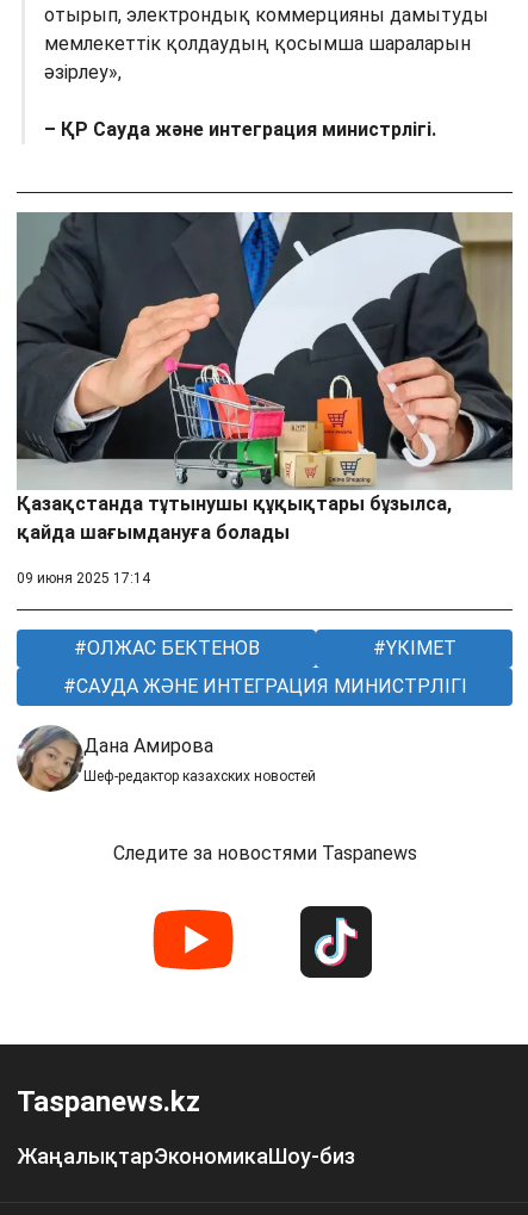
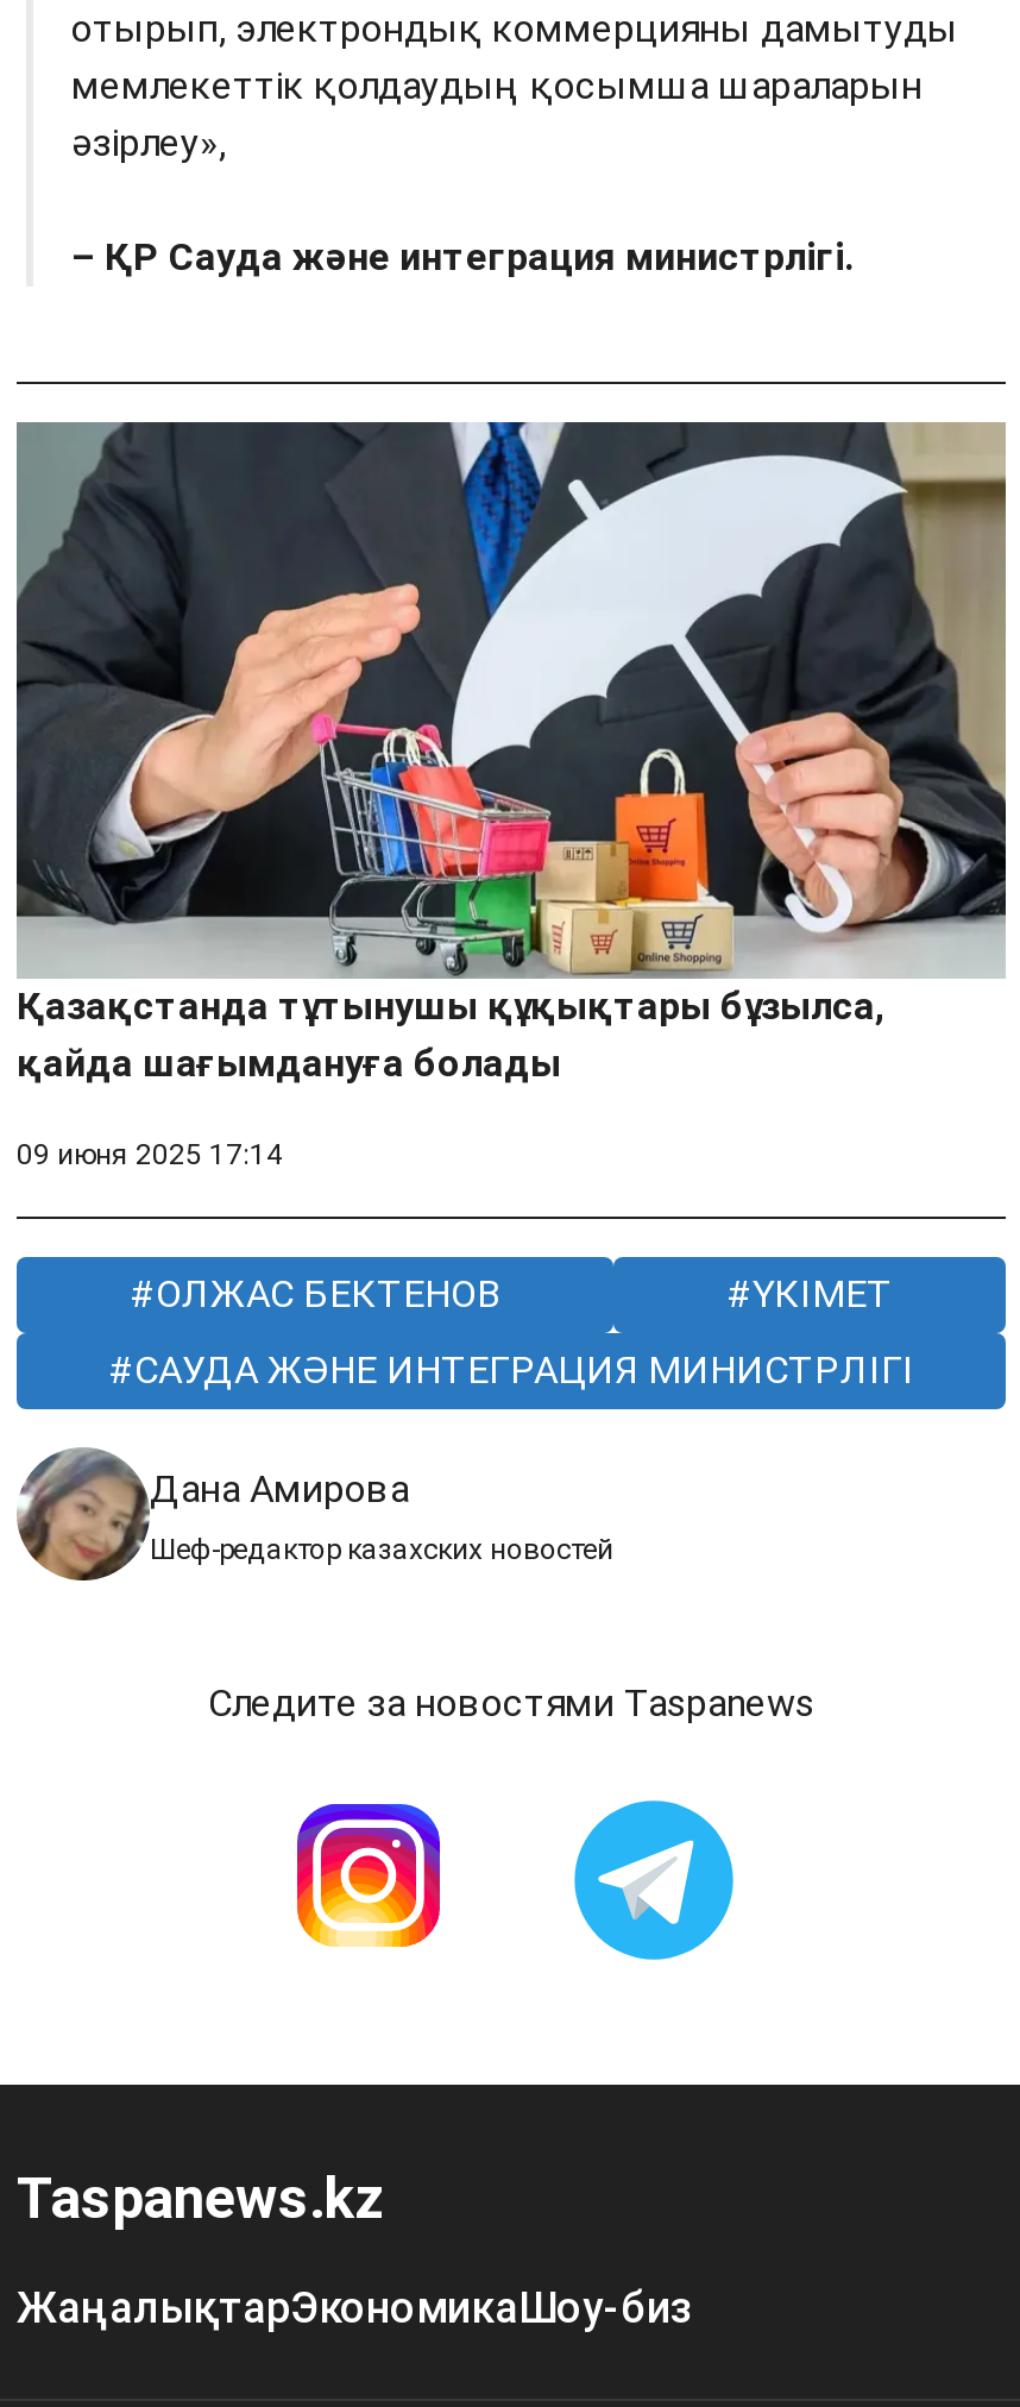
[151,904,235,977] [image] -> [288,1800,449,1950] [image]
[297,903,375,982] [image] -> [573,1798,735,1962] [image]

